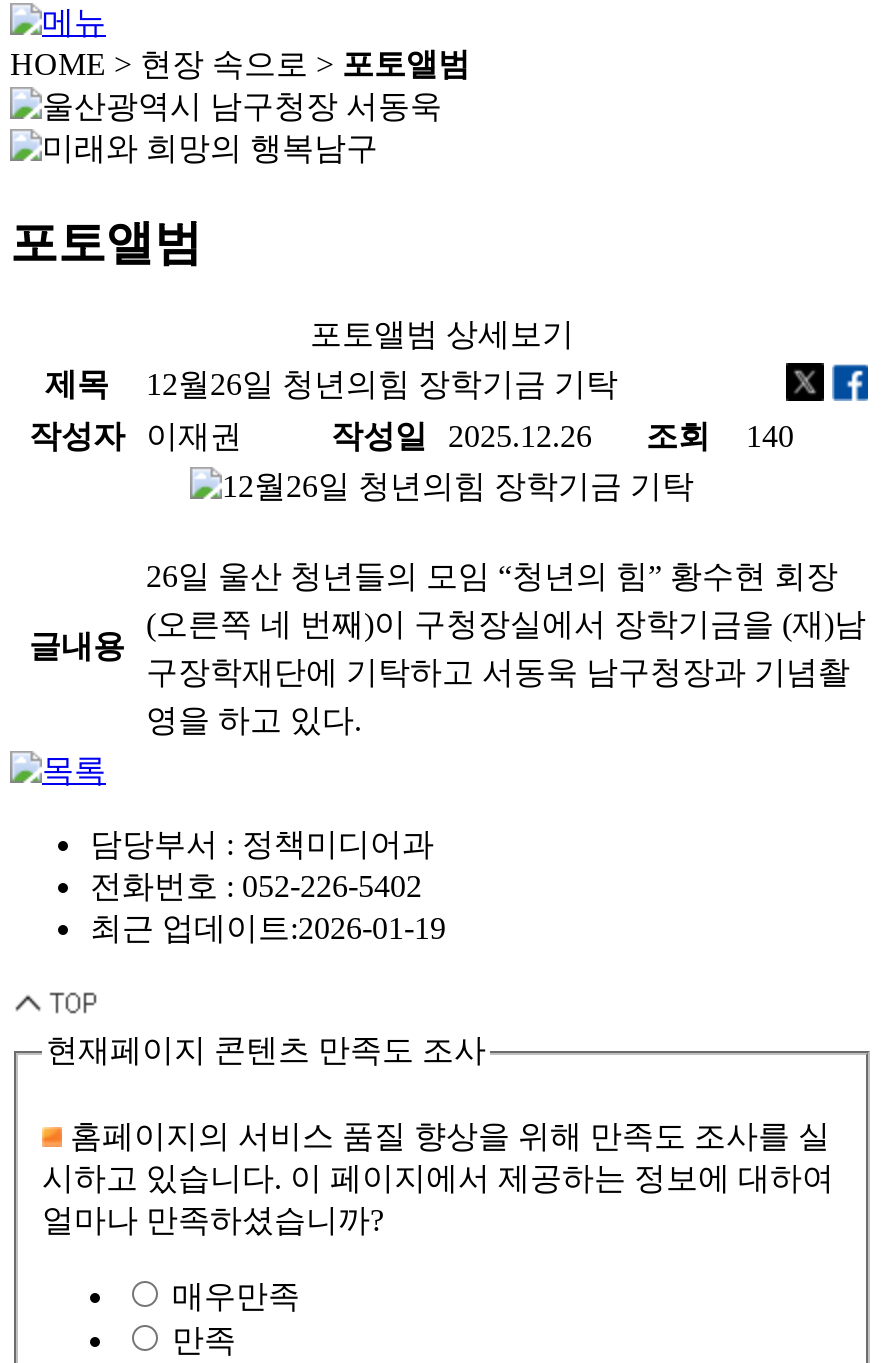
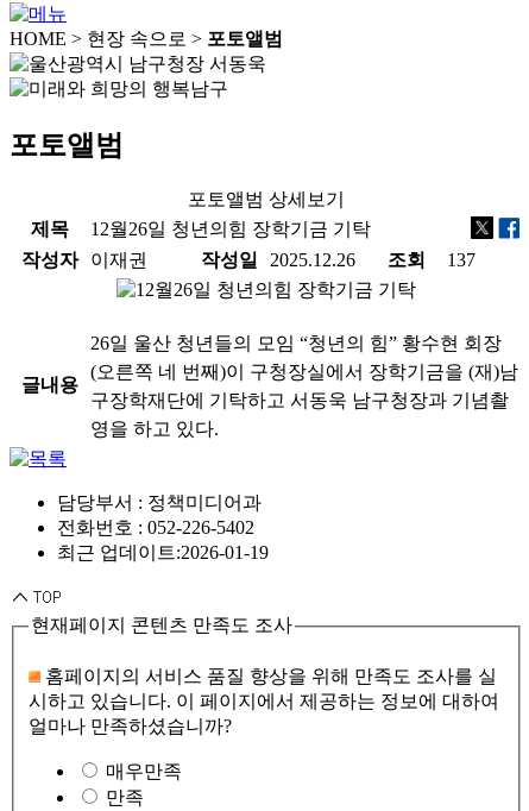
[331,419,794,453] 작성일 2025.12.26 조회 140 -> [200,250,476,270] 작성일 2025.12.26 조회 137

